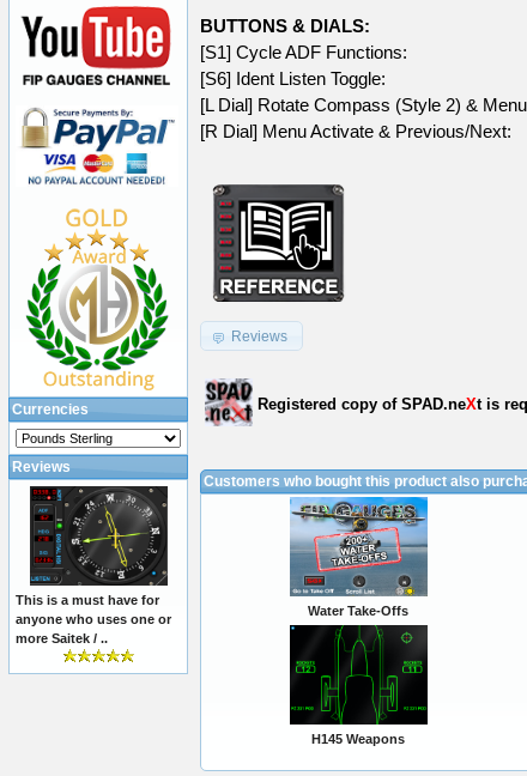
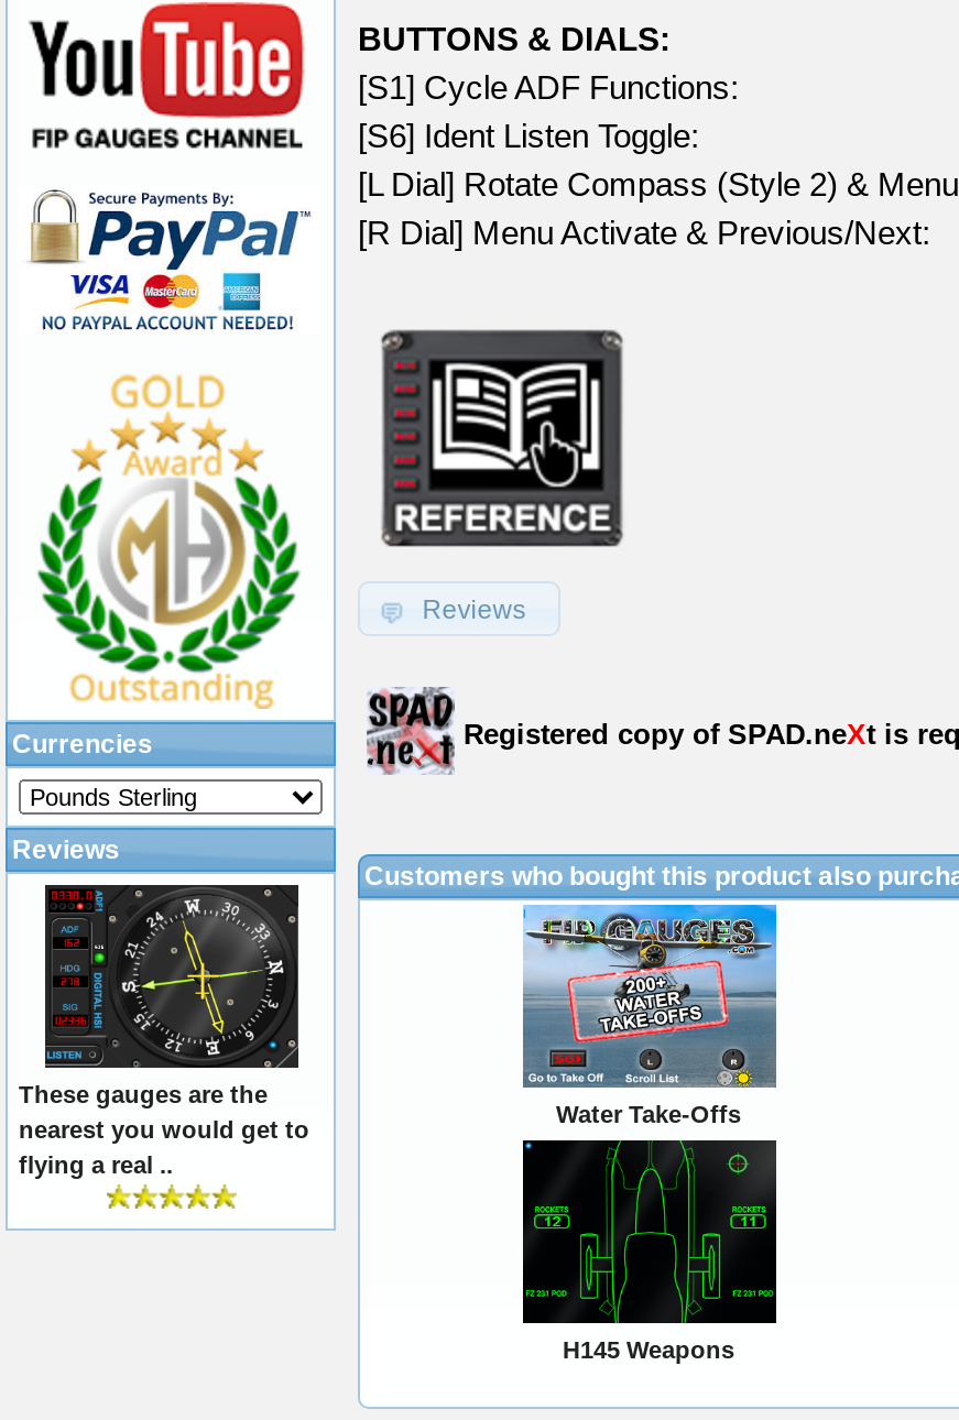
[16,593,171,645] This is a must have for | anyone who uses one or | more Saitek / .. -> [19,1081,309,1178] These gauges are the | nearest you would get to | flying a real ..

